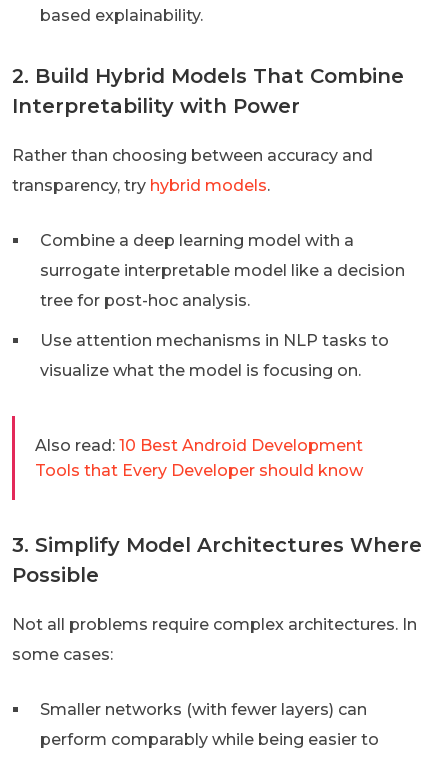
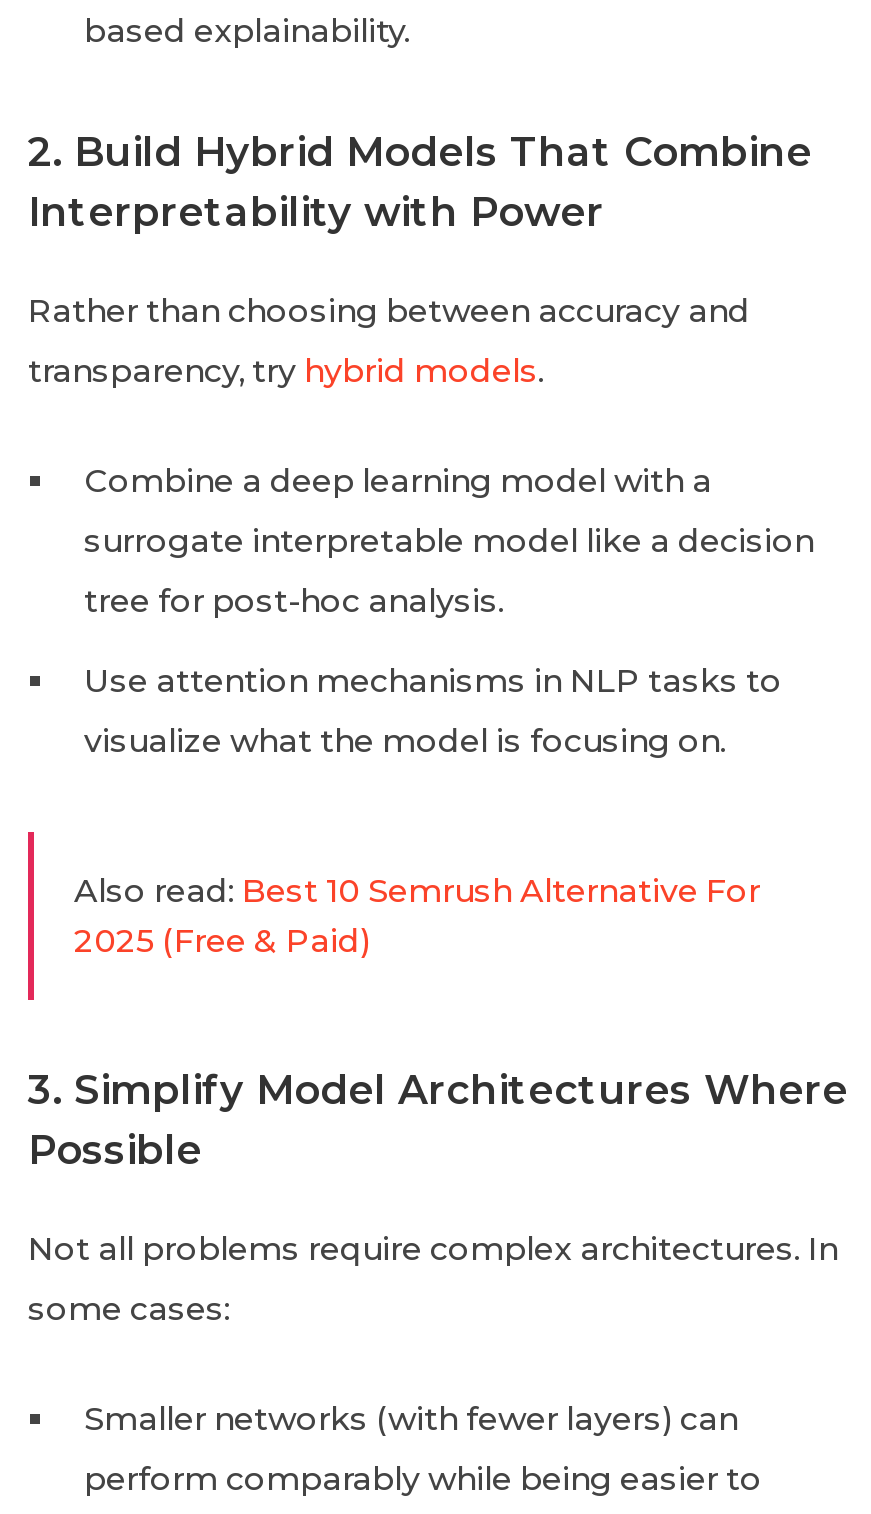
[35,436,363,480] Also read: 10 Best Android Development | Tools that Every Developer should know -> [74,872,760,960] Also read: Best 10 Semrush Alternative For | 2025 (Free & Paid)

